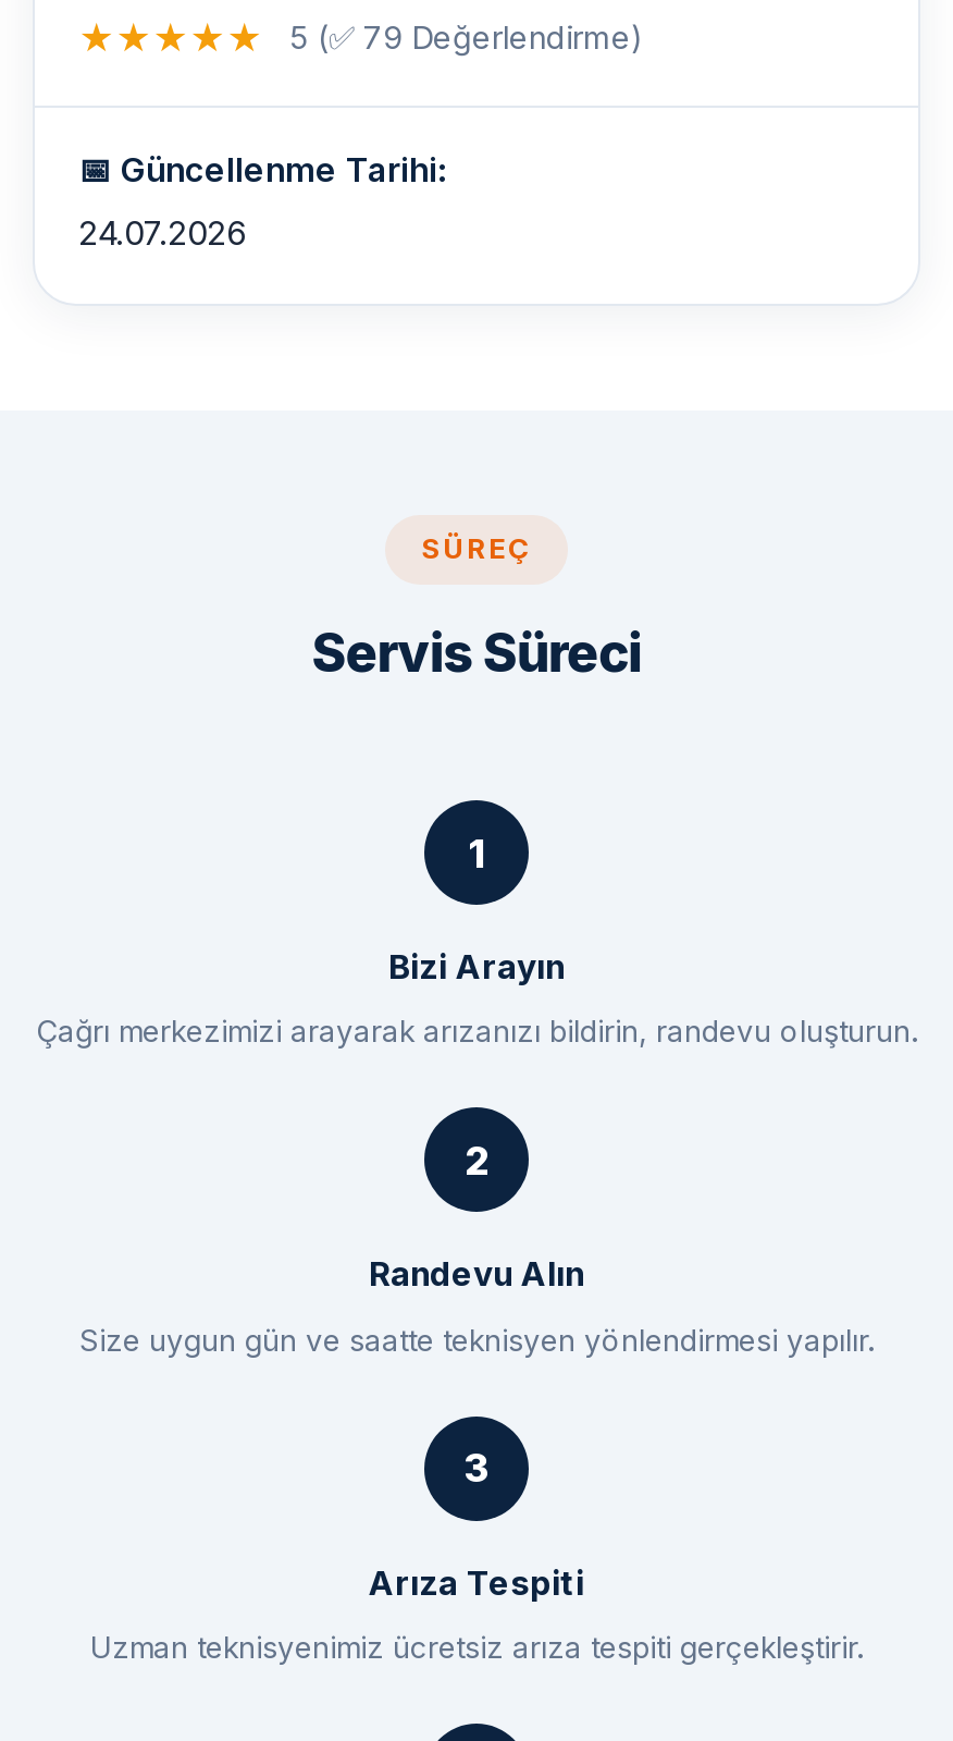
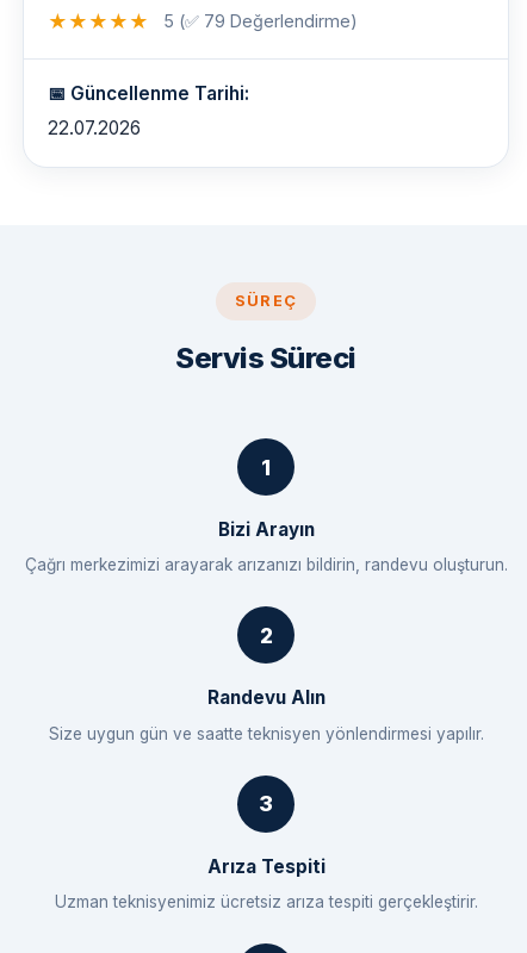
[78,213,246,255] 24.07.2026 -> [48,117,141,140] 22.07.2026

